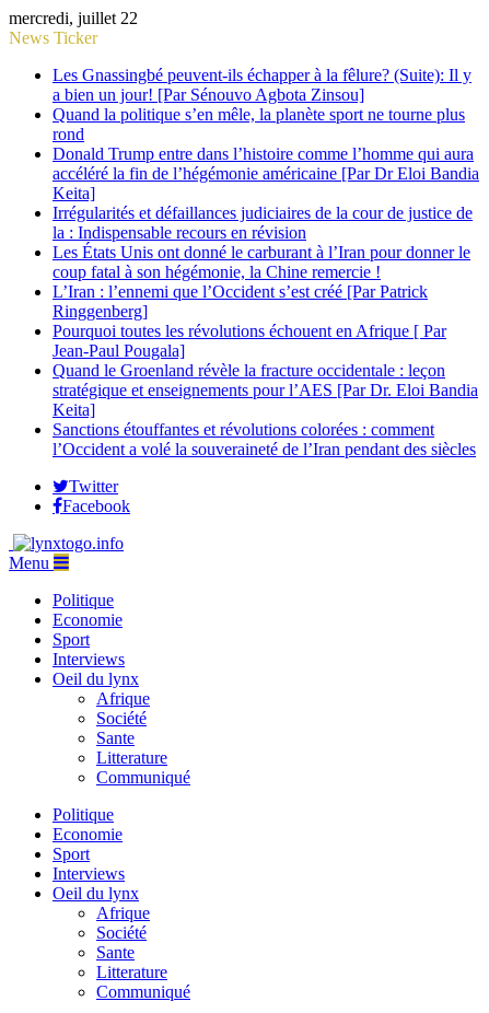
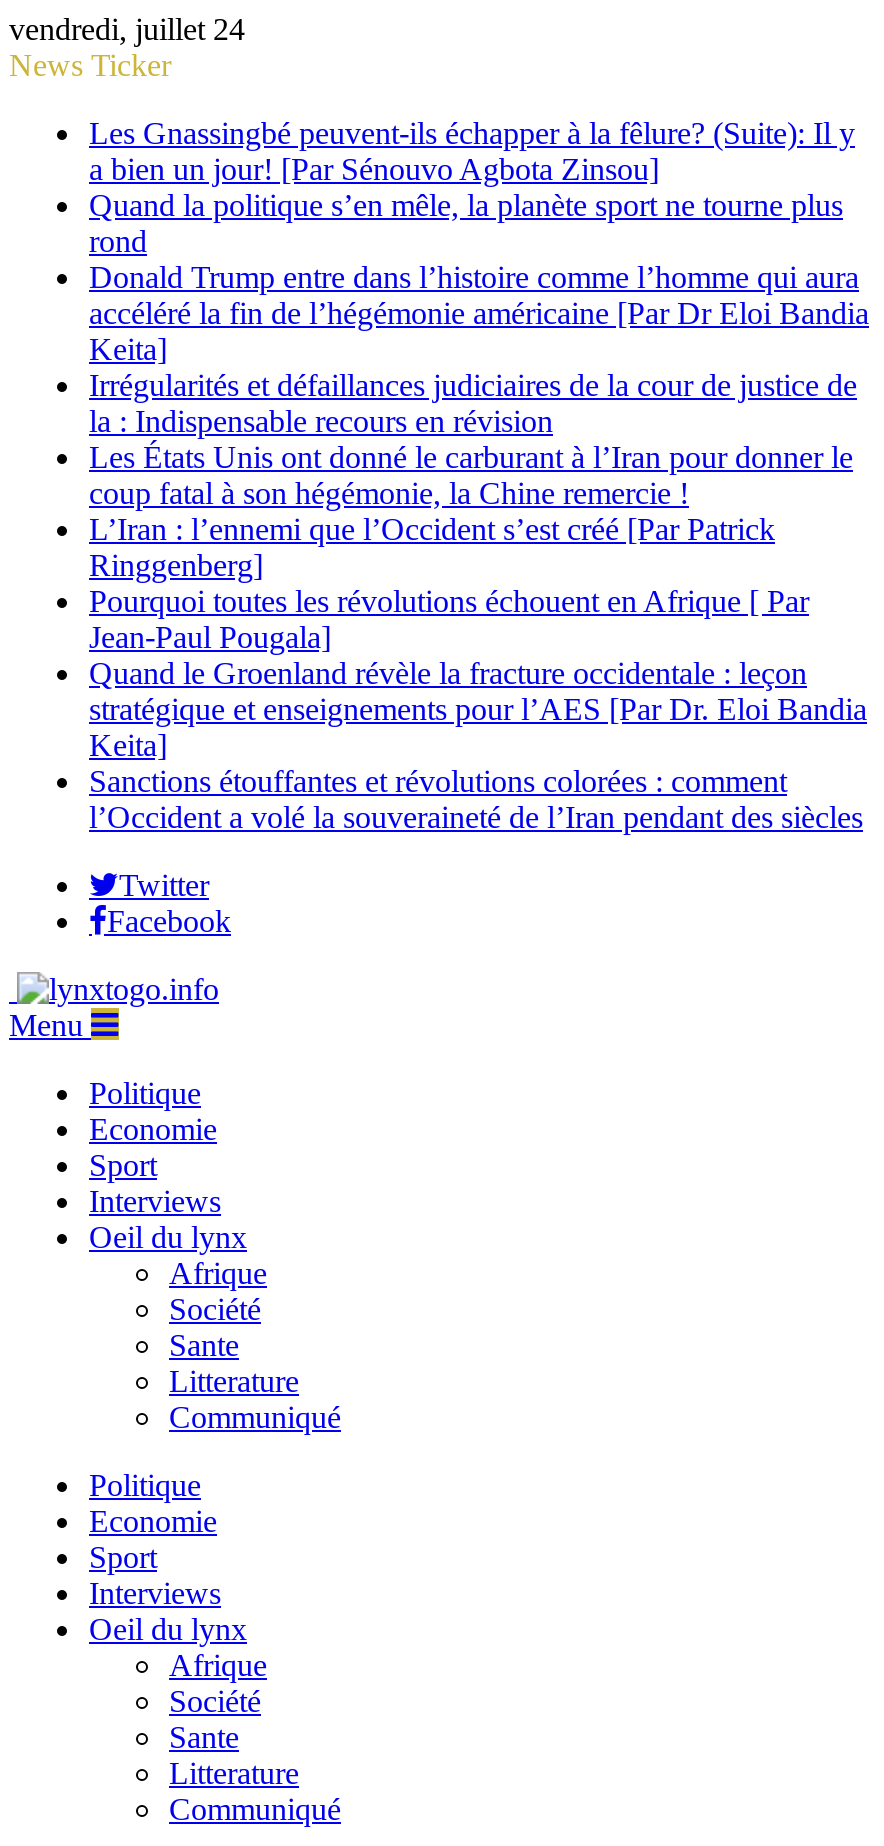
[9,9,138,27] mercredi, juillet 22 -> [9,12,245,46] vendredi, juillet 24

